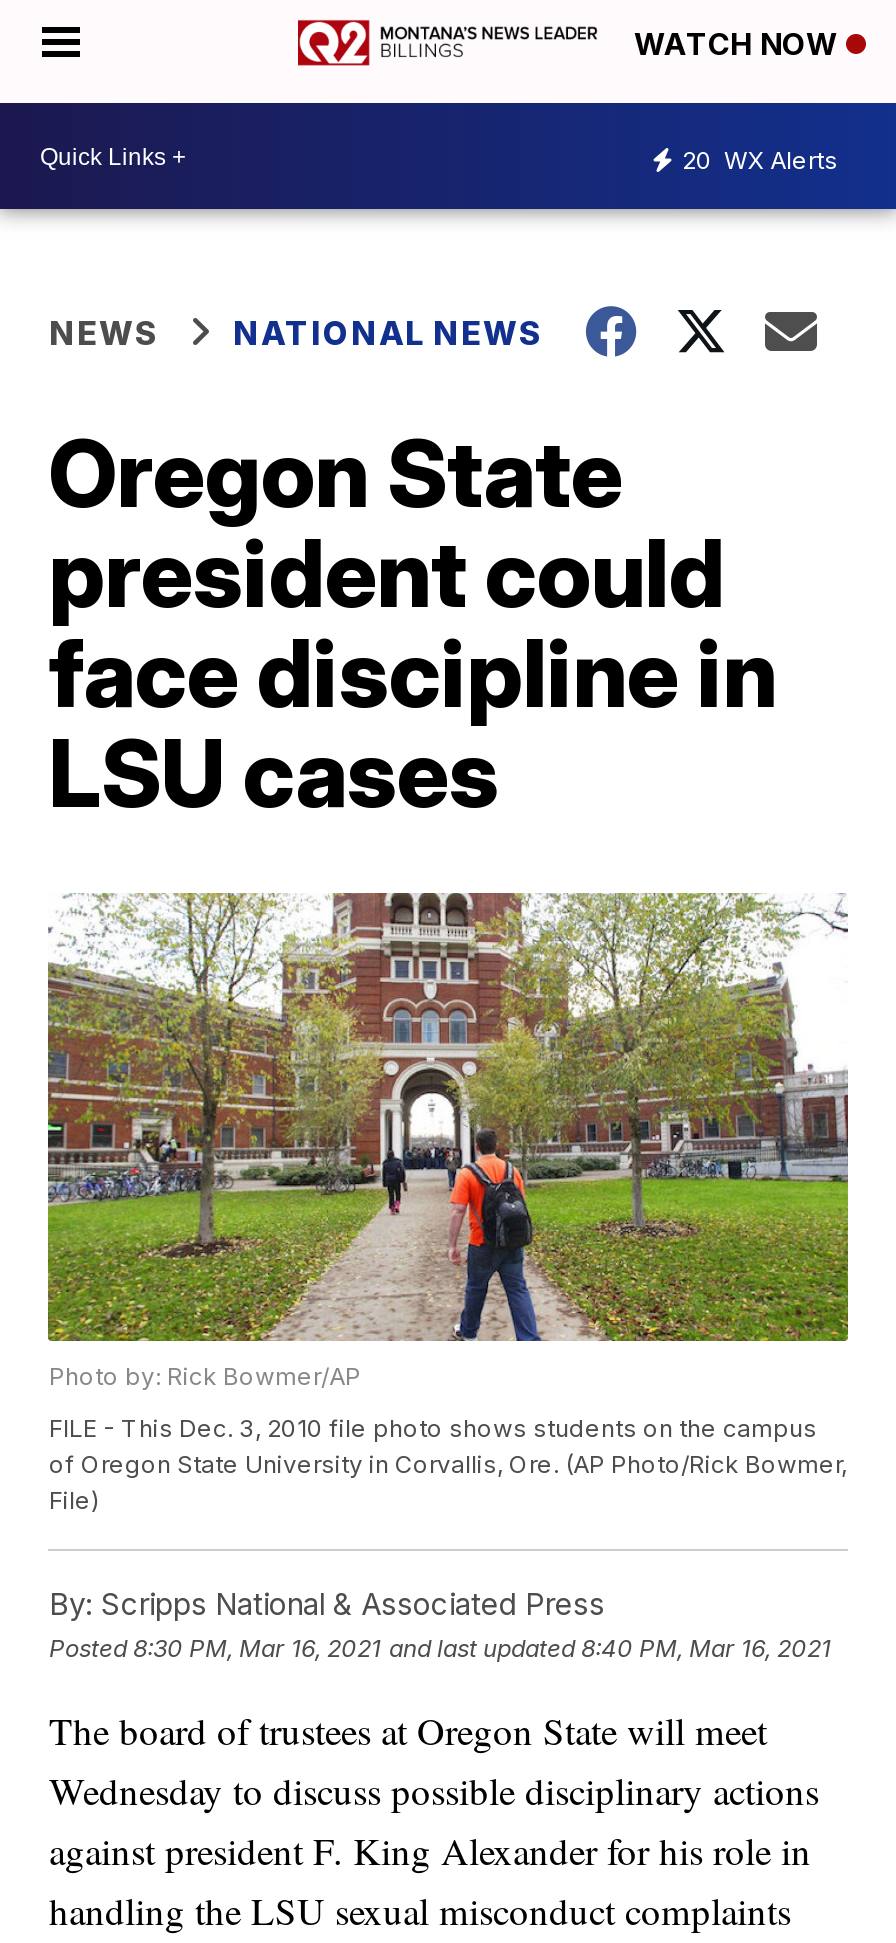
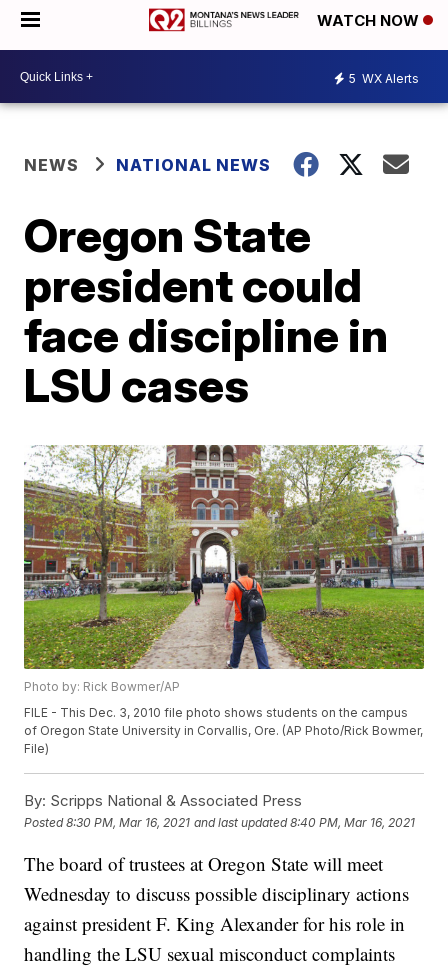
[682,144,838,174] 20 WX Alerts -> [349,70,419,85] 5 WX Alerts

